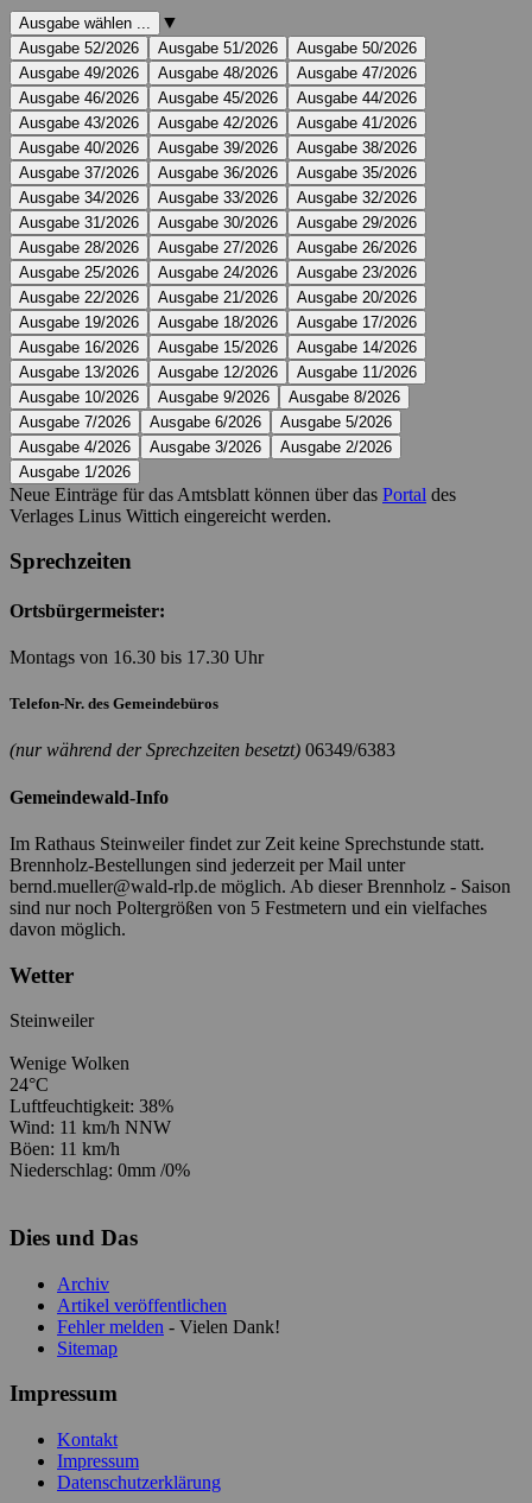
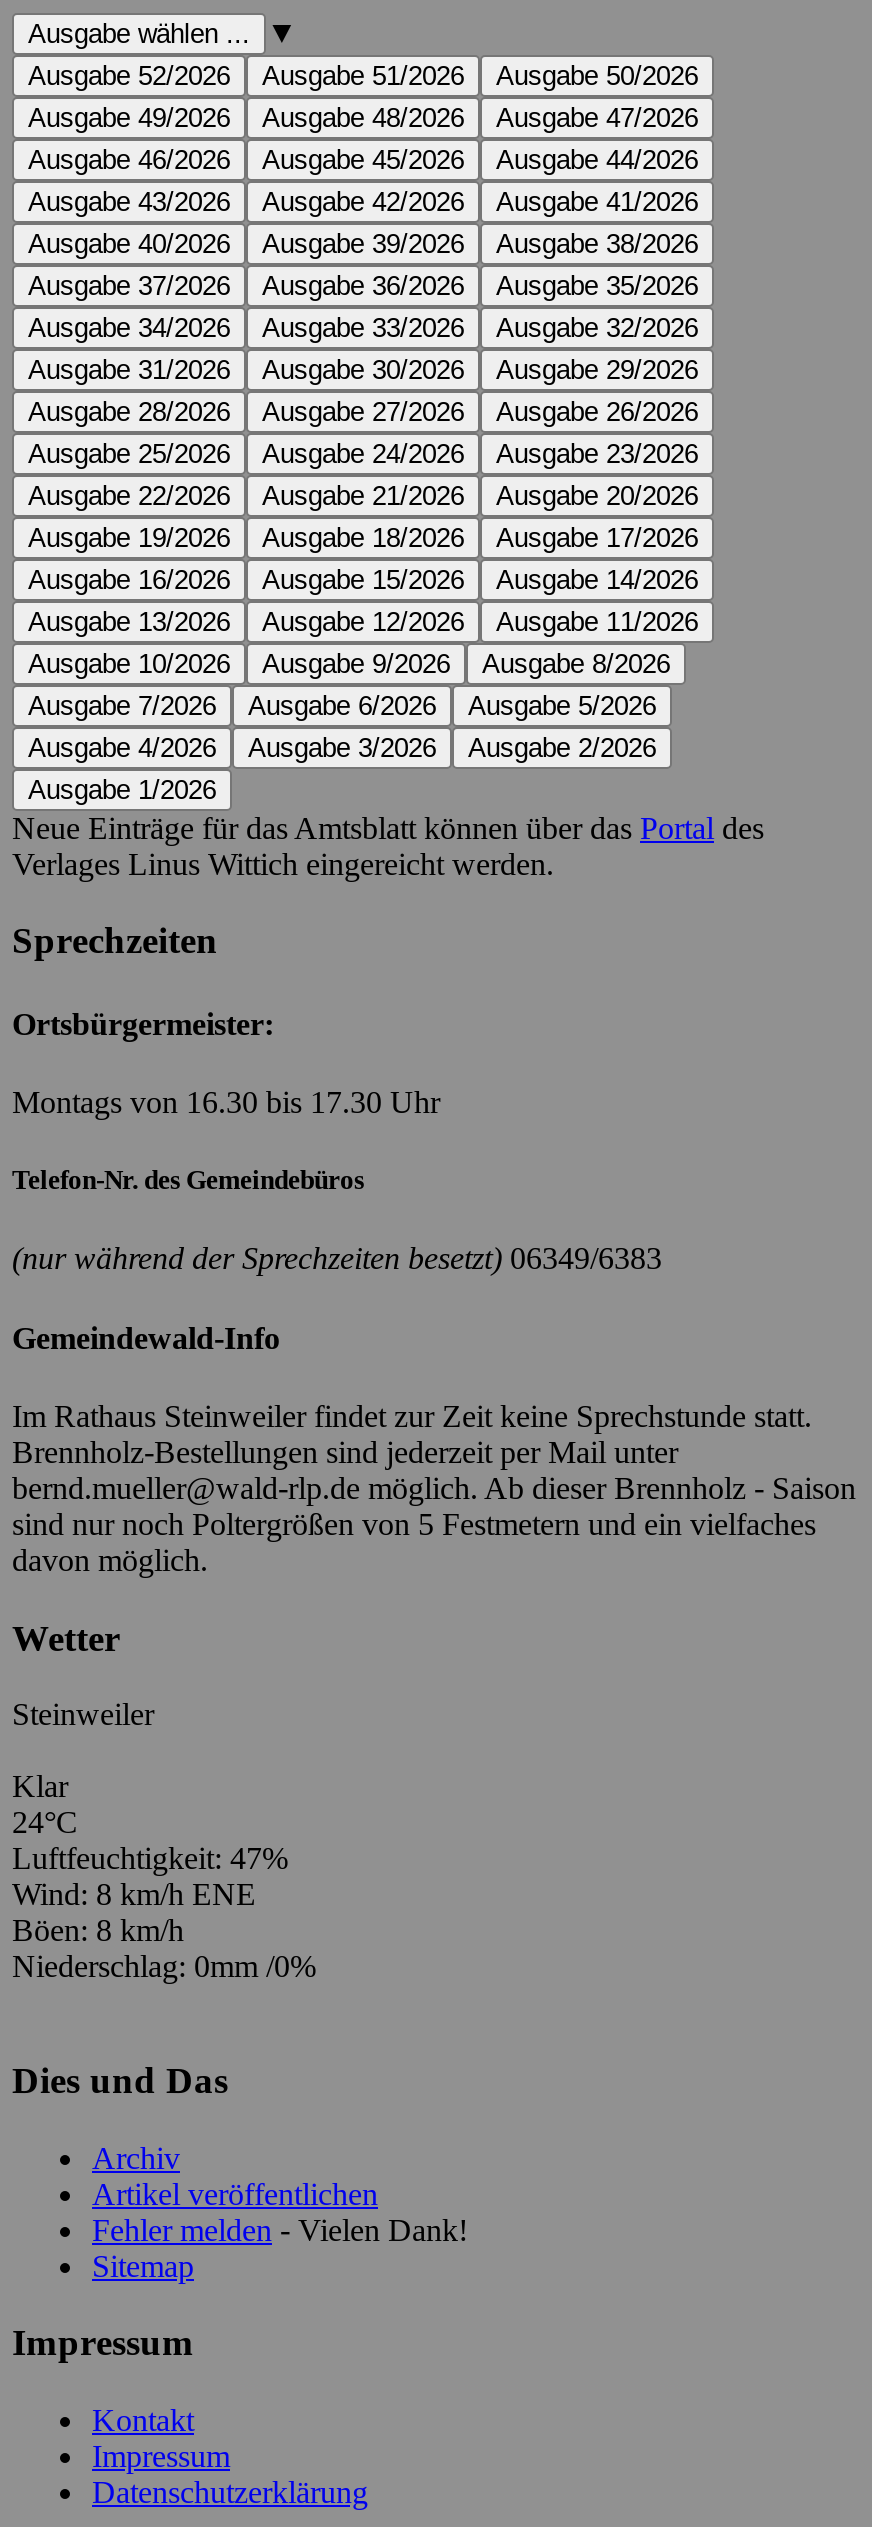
[9,1053,129,1074] Wenige Wolken -> [12,1770,68,1804] Klar
[9,1096,173,1116] Luftfeuchtigkeit: 38% -> [12,1842,288,1876] Luftfeuchtigkeit: 47%
[9,1118,171,1138] Wind: 11 km/h NNW -> [12,1878,256,1912] Wind: 8 km/h ENE
[9,1139,120,1159] Böen: 11 km/h -> [12,1914,184,1948] Böen: 8 km/h

